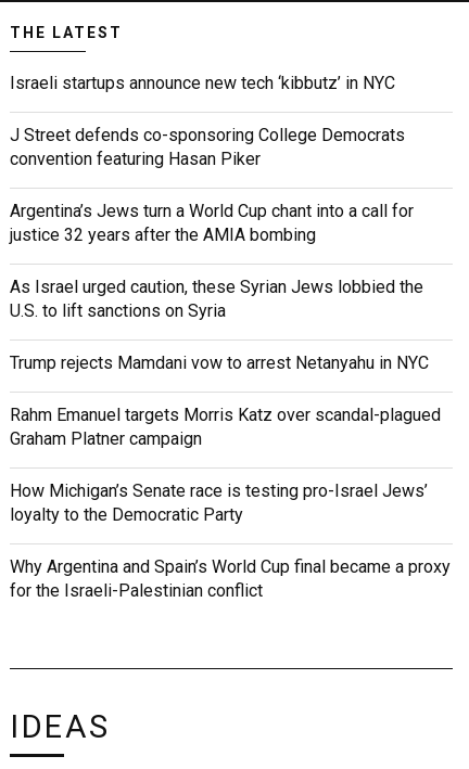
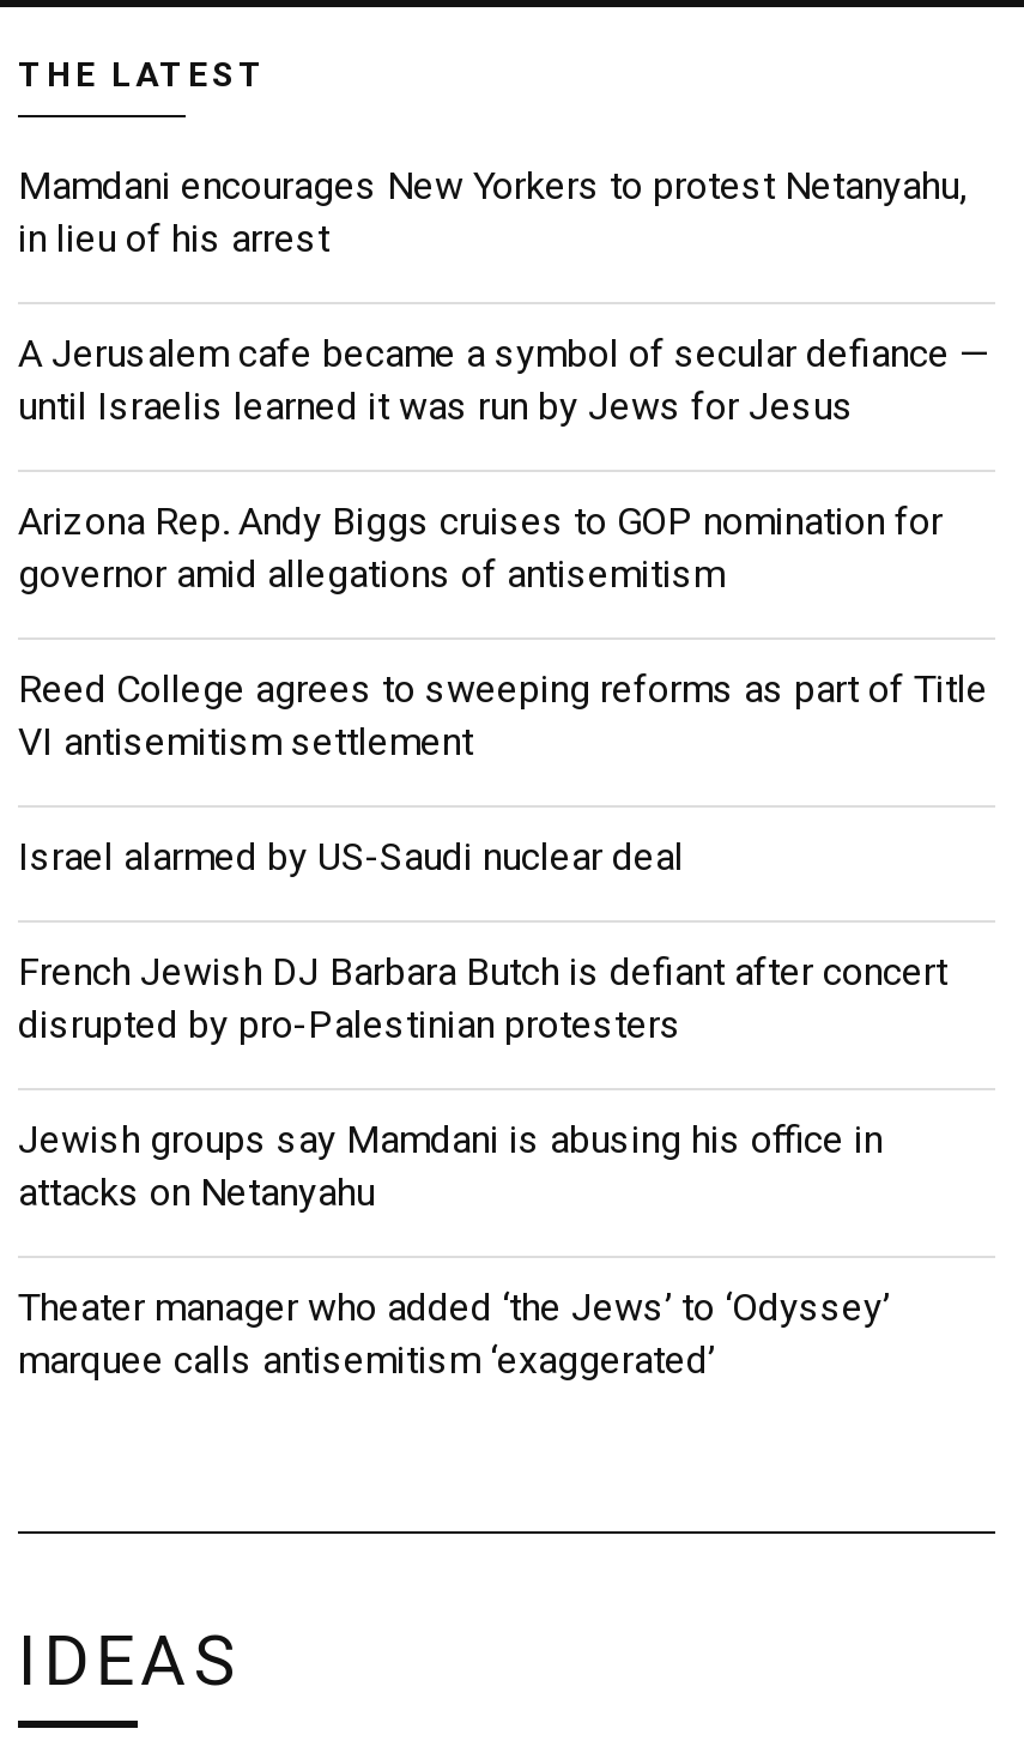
[10,73,395,93] Israeli startups announce new tech ‘kibbutz’ in NYC -> [18,163,967,261] Mamdani encourages New Yorkers to protest Netanyahu, | in lieu of his arrest
[10,125,405,169] J Street defends co-sponsoring College Democrats | convention featuring Hasan Piker -> [18,331,988,429] A Jerusalem cafe became a symbol of secular defiance — | until Israelis learned it was run by Jews for Jesus
[10,201,414,245] Argentina’s Jews turn a World Cup chant into a call for | justice 32 years after the AMIA bombing -> [18,498,943,597] Arizona Rep. Andy Biggs cruises to GOP nomination for | governor amid allegations of antisemitism
[10,277,423,321] As Israel urged caution, these Syrian Jews lobbied the | U.S. to lift sanctions on Syria -> [18,666,988,764] Reed College agrees to sweeping reforms as part of Title | VI antisemitism settlement
[10,353,429,373] Trump rejects Mamdani vow to arrest Netanyahu in NYC -> [18,834,684,879] Israel alarmed by US-Saudi nuclear deal
[10,405,441,449] Rahm Emanuel targets Morris Katz over scandal-plagued | Graham Platner campaign -> [18,949,947,1047] French Jewish DJ Barbara Butch is defiant after concert | disrupted by pro-Palestinian protesters
[10,480,428,525] How Michigan’s Senate race is testing pro-Israel Jews’ | loyalty to the Democratic Party -> [18,1117,883,1215] Jewish groups say Mamdani is abusing his office in | attacks on Netanyahu
[10,556,451,601] Why Argentina and Spain’s World Cup final became a proxy | for the Israeli-Palestinian conflict -> [18,1285,890,1383] Theater manager who added ‘the Jews’ to ‘Odyssey’ | marquee calls antisemitism ‘exaggerated’

